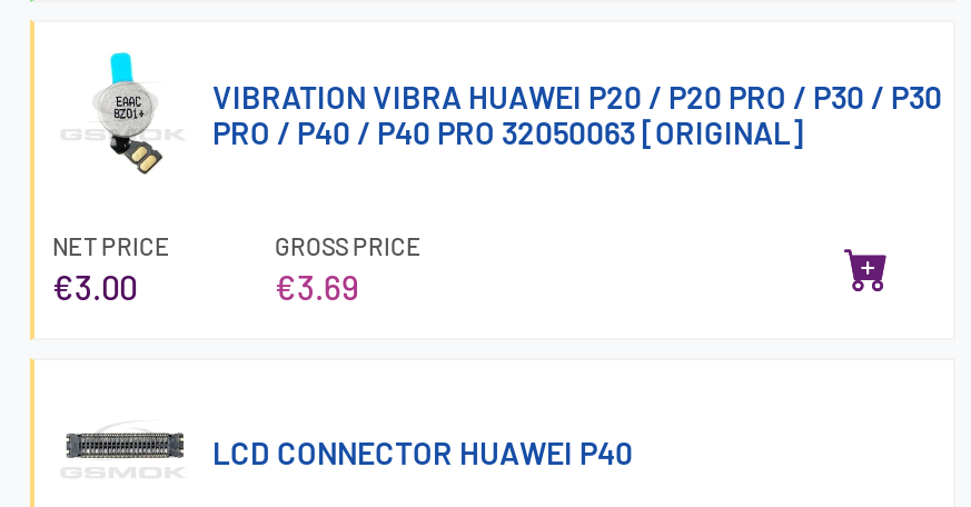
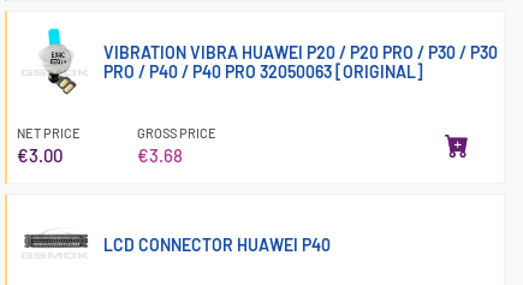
[275,268,359,308] €3.69 -> [137,145,183,166] €3.68

